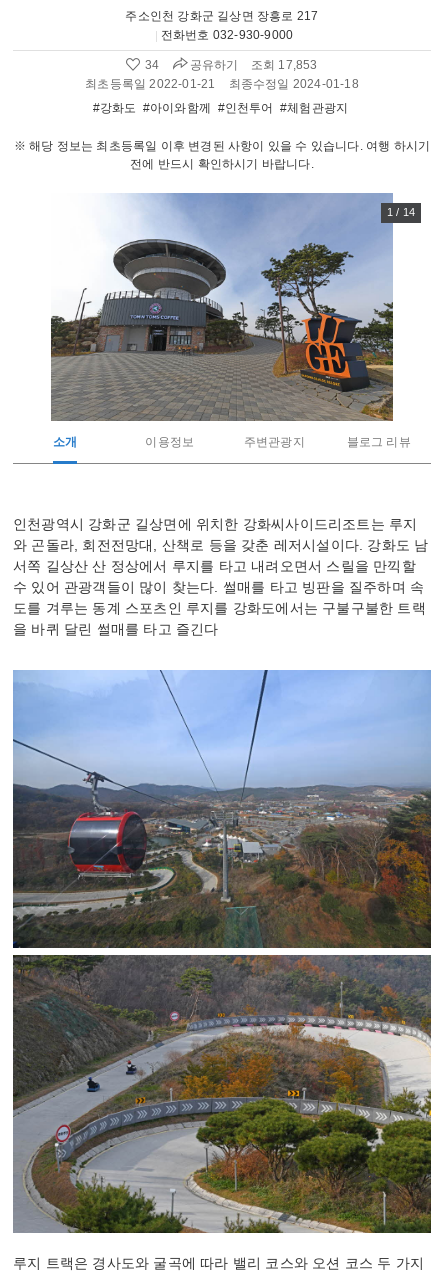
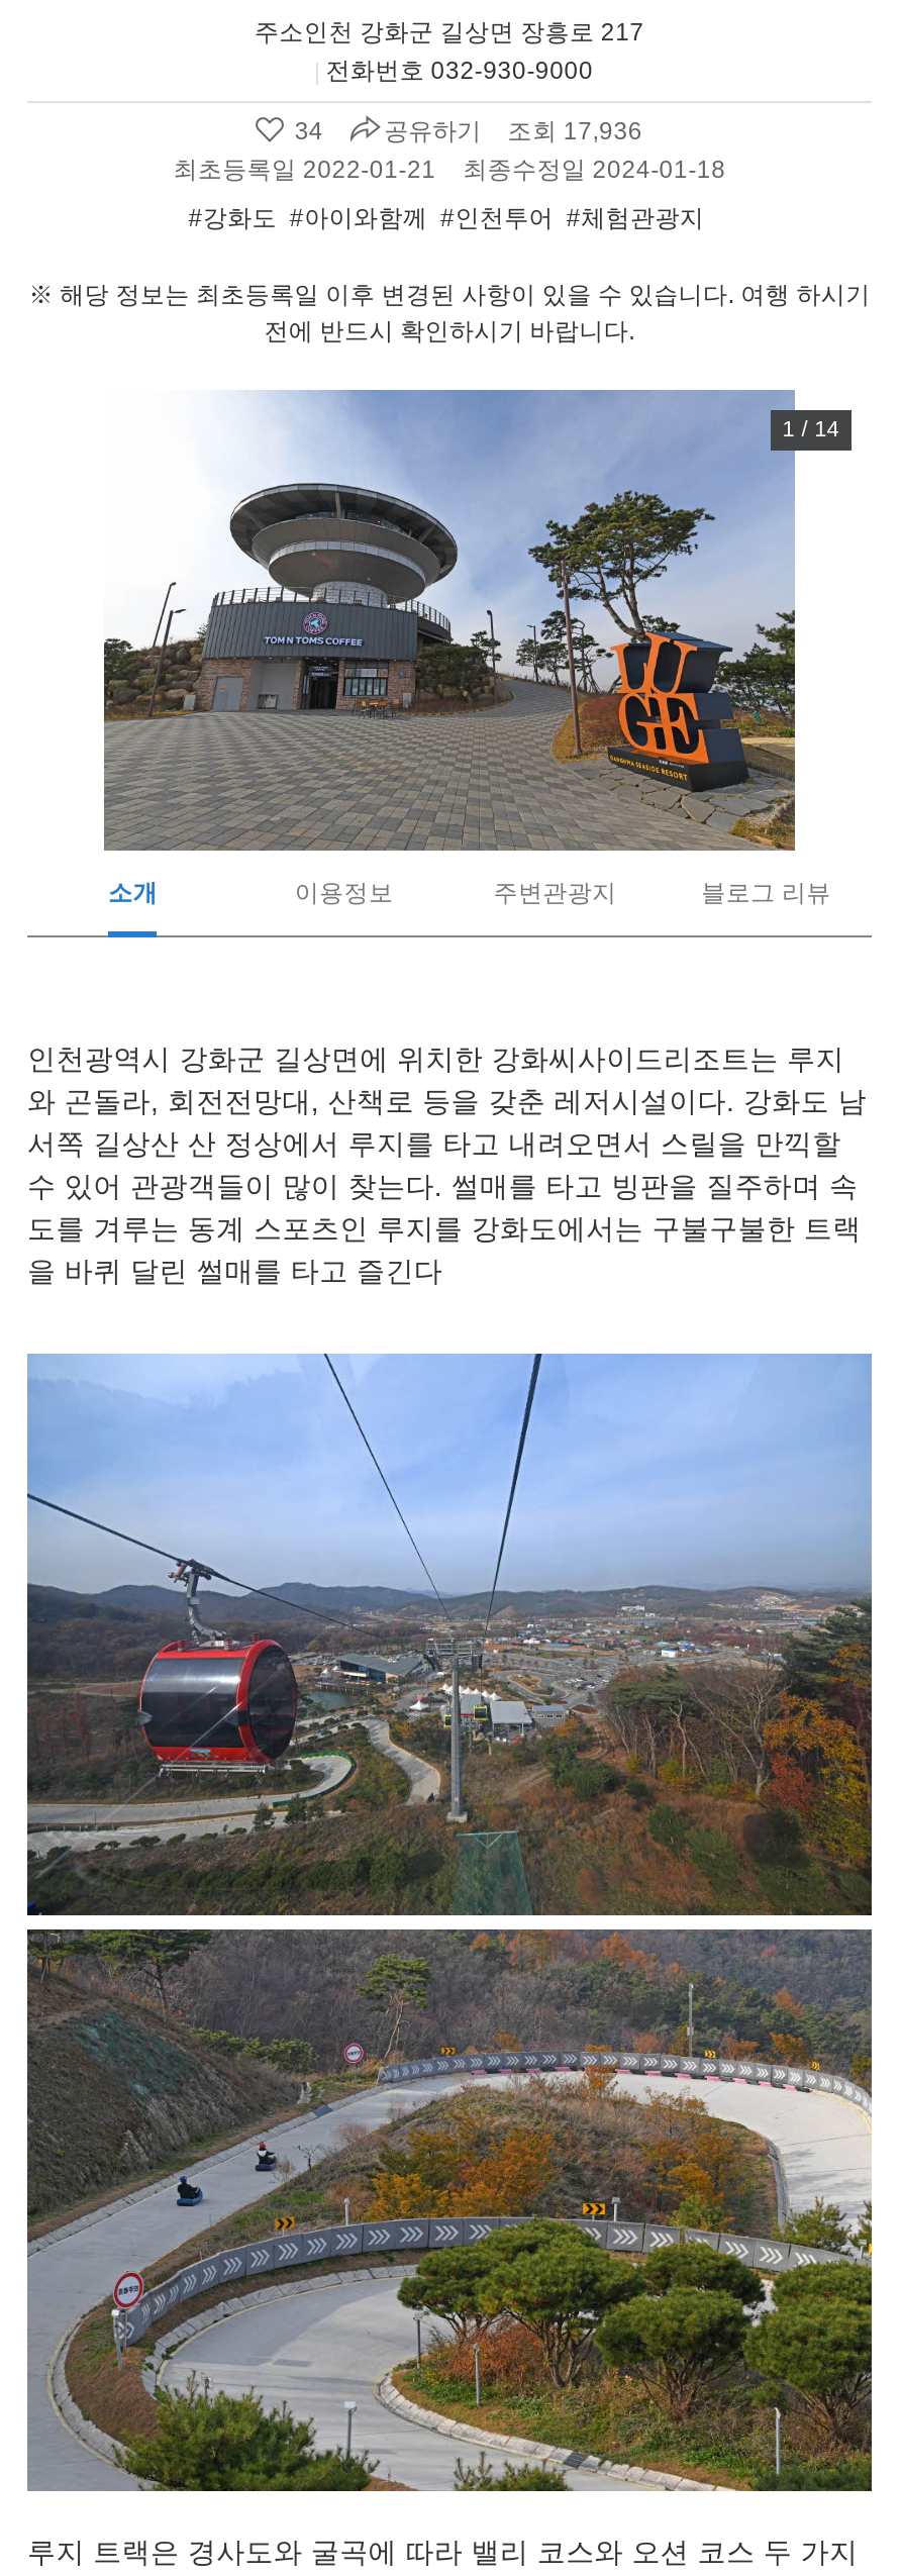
[190,58,318,72] 공유하기 조회 17,853 -> [384,116,643,146] 공유하기 조회 17,936

